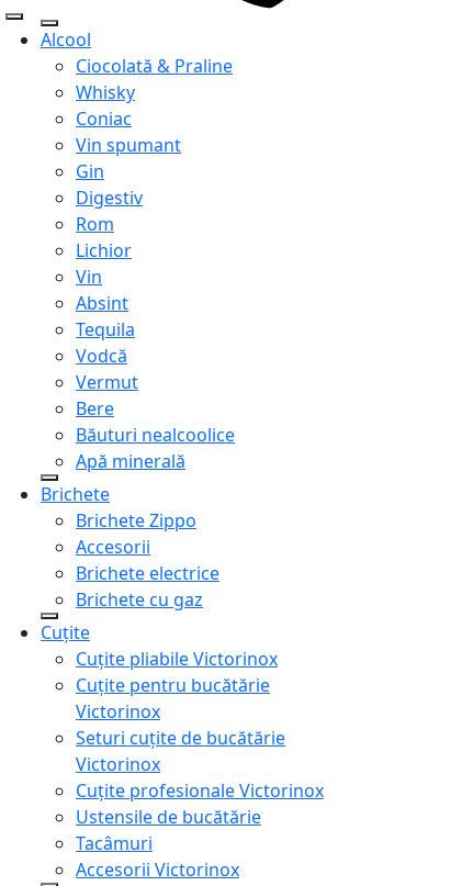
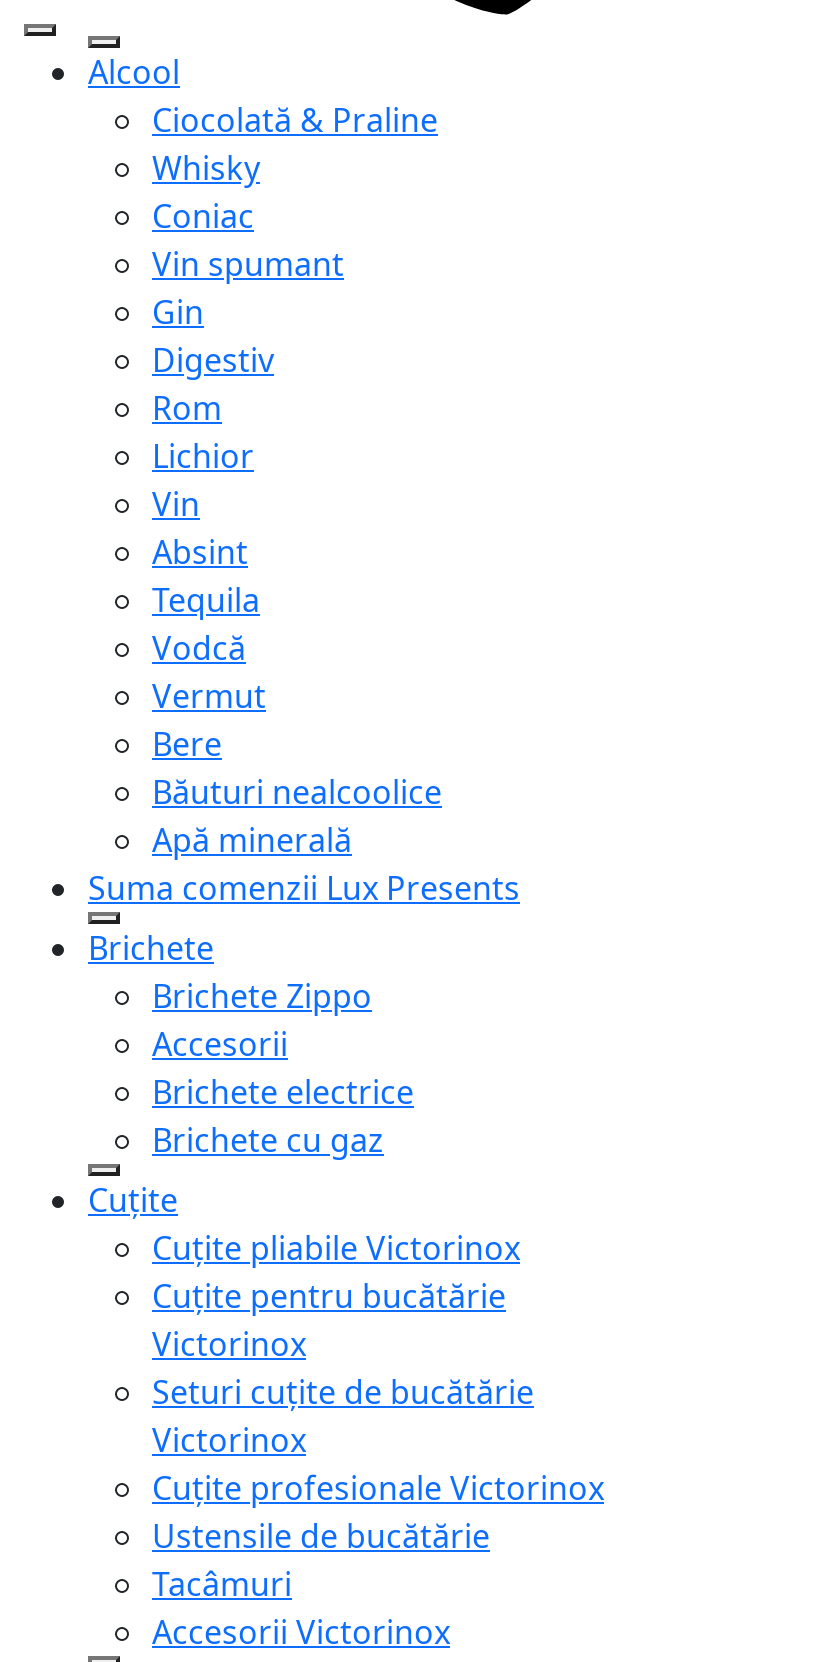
none -> [88,866,520,910] Suma comenzii Lux Presents

